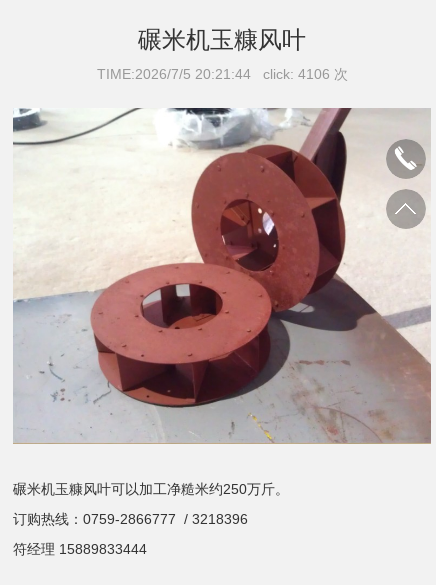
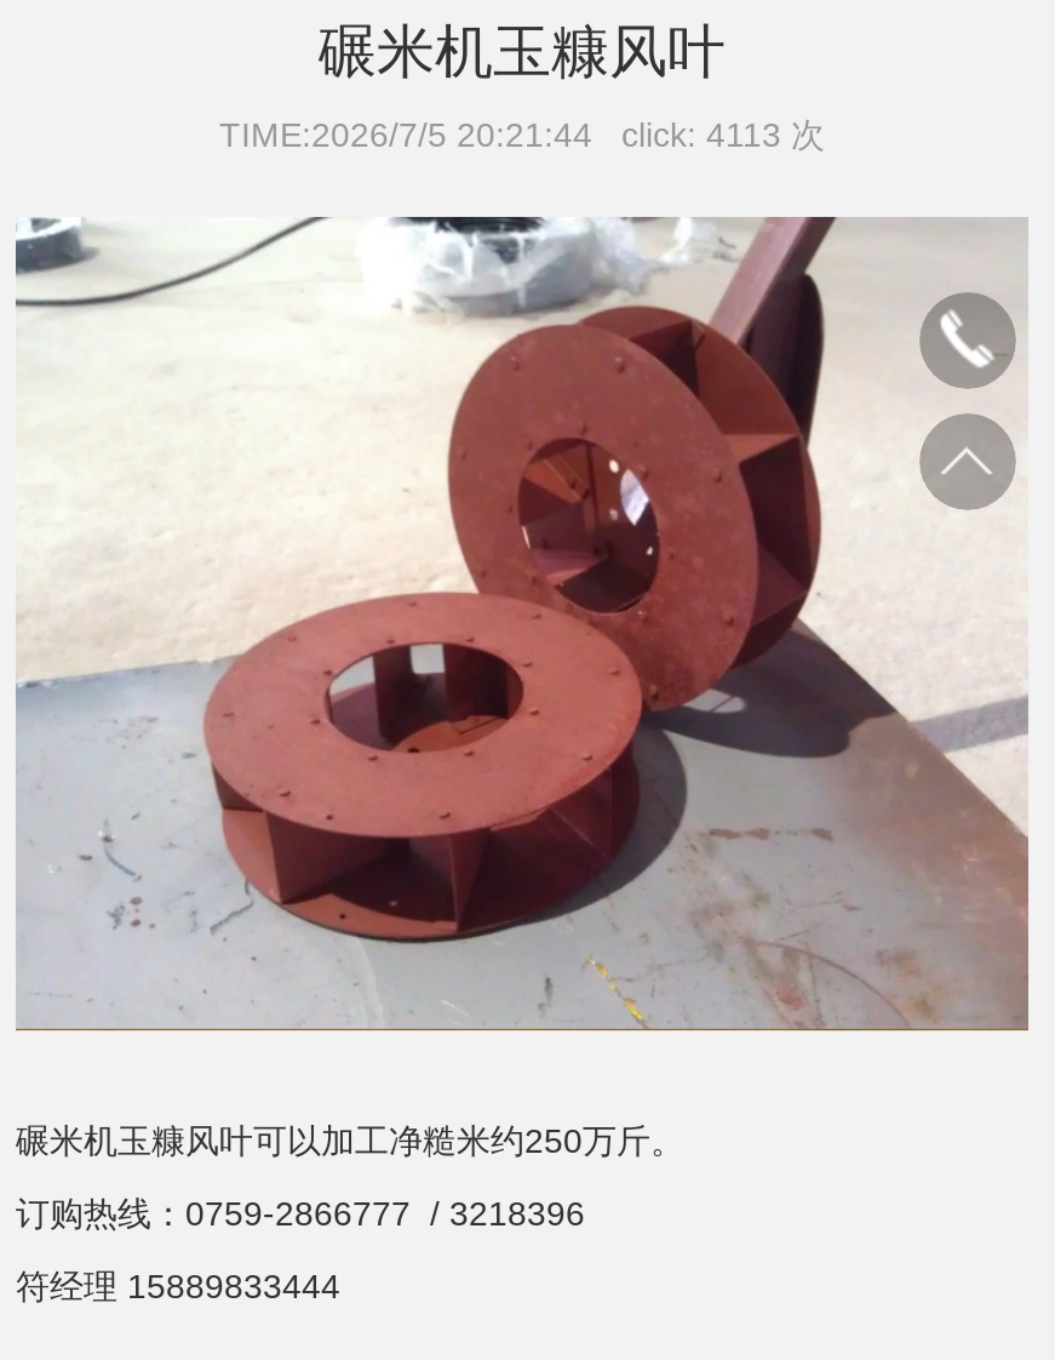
[96,66,347,82] TIME:2026/7/5 20:21:44 click: 4106 次 -> [219,116,825,155] TIME:2026/7/5 20:21:44 click: 4113 次

